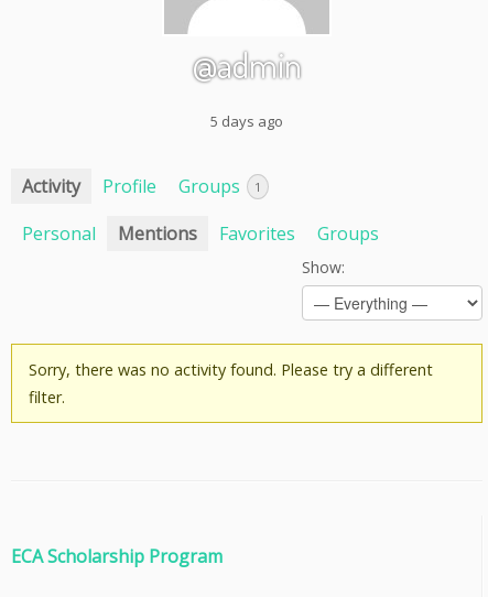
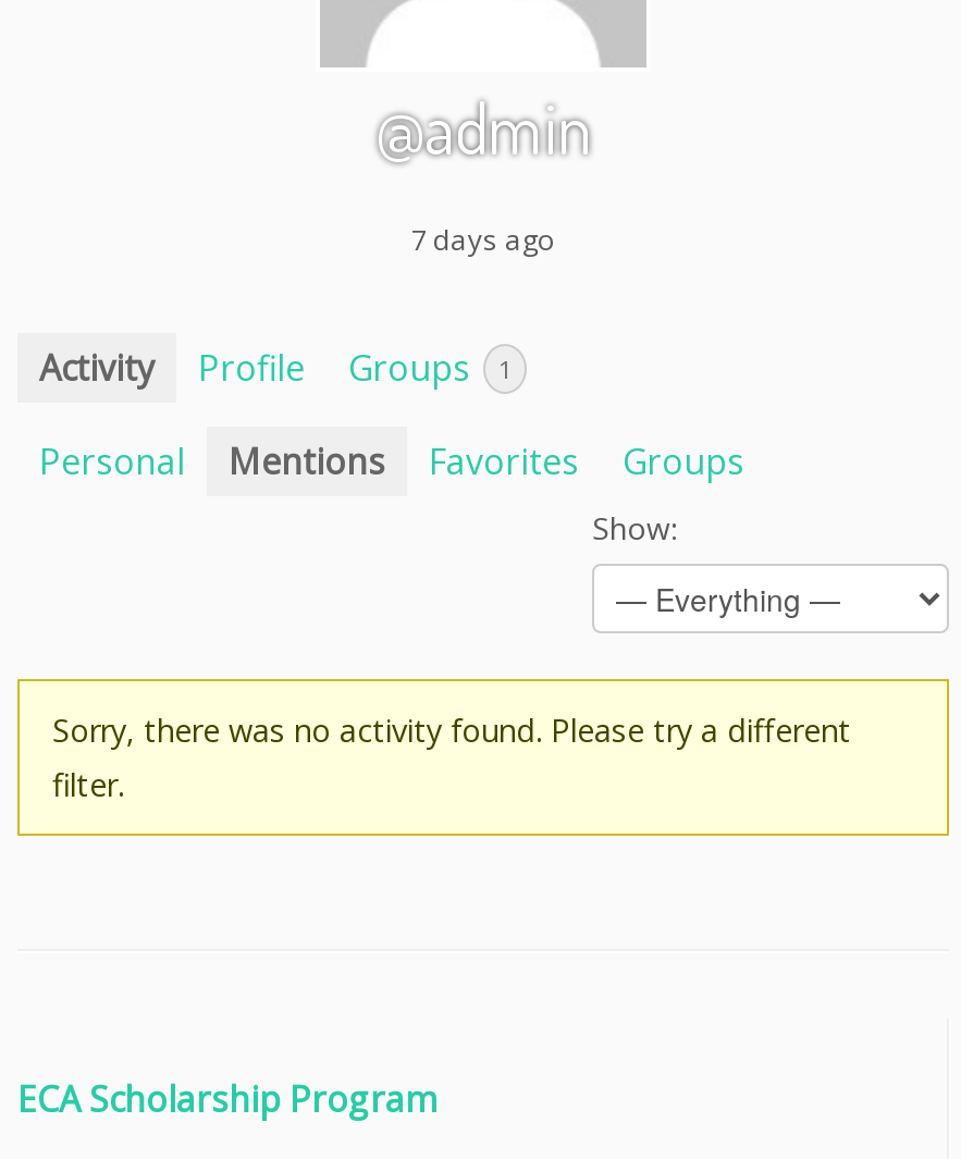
[210,111,283,131] 5 days ago -> [411,219,555,258] 7 days ago

